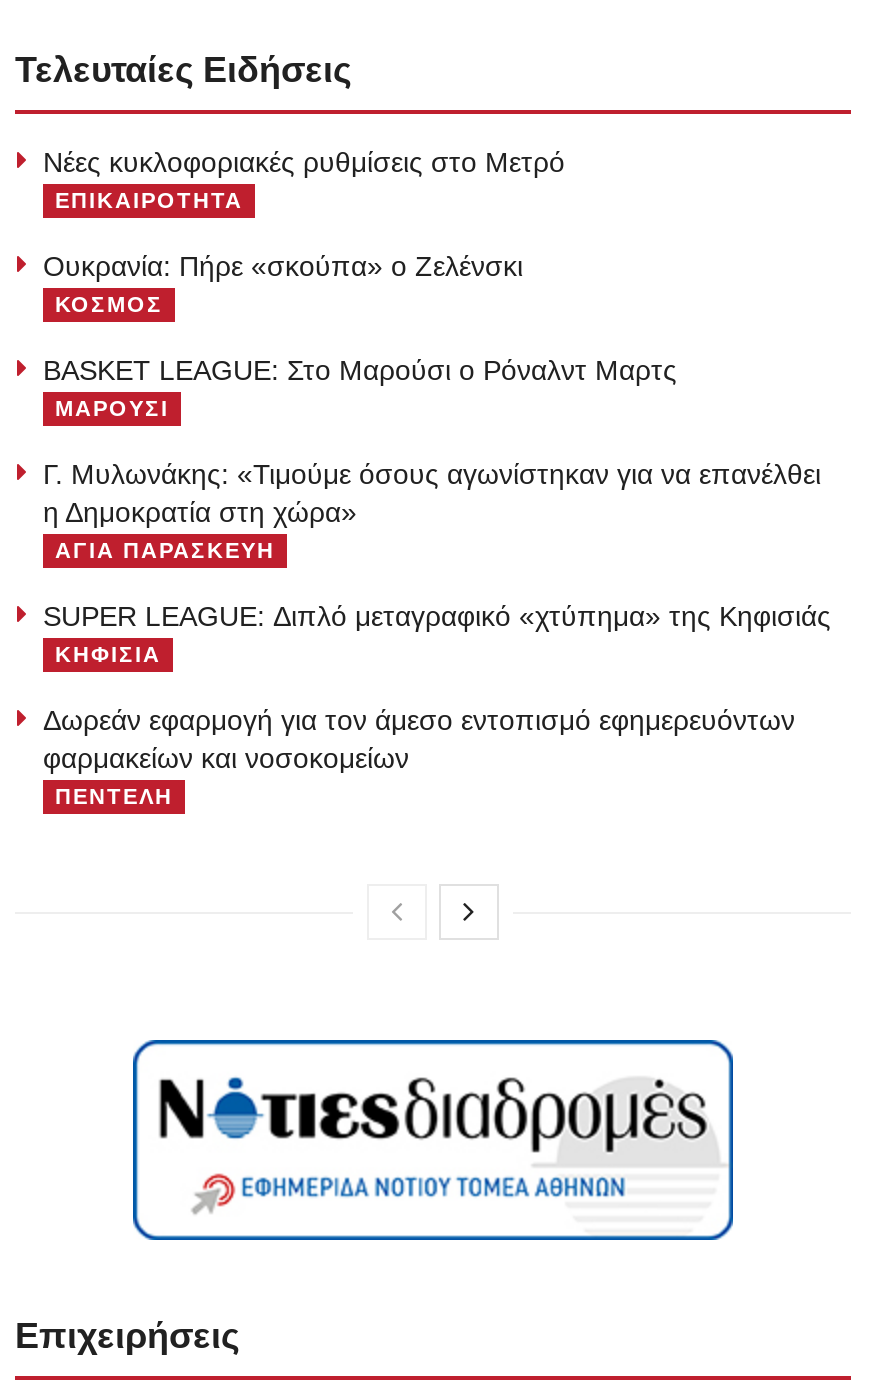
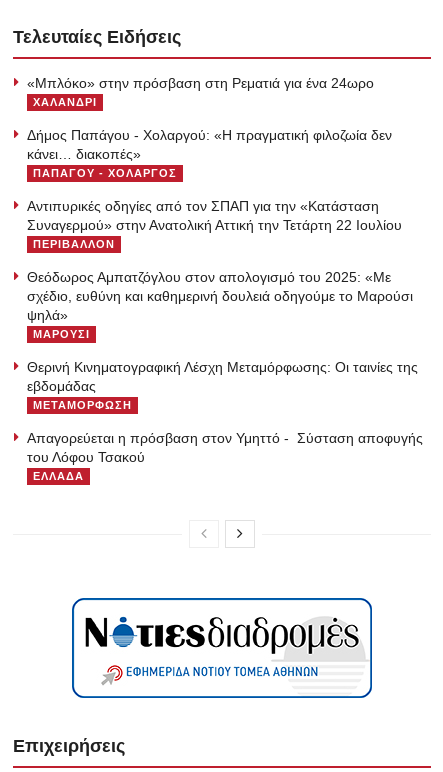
[43,145,677,385] Νέες κυκλοφοριακές ρυθμίσεις στο Μετρό | ΕΠΙΚΑΙΡΟΤΗΤΑ | Ουκρανία: Πήρε «σκούπα» ο Ζελένσκι | ΚΟΣΜΟΣ | BASKET LEAGUE: Στο Μαρούσι ο Ρόναλντ Μαρτς -> [27,75,413,323] «Μπλόκο» στην πρόσβαση στη Ρεματιά για ένα 24ωρο | ΧΑΛΑΝΔΡΙ | Δήμος Παπάγου - Χολαργού: «H πραγματική φιλοζωία δεν | κάνει… διακοπές» | ΠΑΠΑΓΟΥ - ΧΟΛΑΡΓΟΣ | Αντιπυρικές οδηγίες από τον ΣΠΑΠ για την «Κατάσταση | Συναγερμού» στην Ανατολική Αττική την Τετάρτη 22 Ιουλίου | ΠΕΡΙΒΑΛΛΟΝ | Θεόδωρος Αμπατζόγλου στον απολογισμό του 2025: «Με | σχέδιο, ευθύνη και καθημερινή δουλειά οδηγούμε το Μαρούσι | ψηλά»
moved [55,395,169,419] -> [33,328,90,340]: ΜΑΡΟΥΣΙ
[43,457,831,807] Γ. Μυλωνάκης: «Τιμούμε όσους αγωνίστηκαν για να επανέλθει | η Δημοκρατία στη χώρα» | ΑΓΙΑ ΠΑΡΑΣΚΕΥΗ | SUPER LEAGUE: Διπλό μεταγραφικό «χτύπημα» της Κηφισιάς | ΚΗΦΙΣΙΑ | Δωρεάν εφαρμογή για τον άμεσο εντοπισμό εφημερευόντων | φαρμακείων και νοσοκομείων | ΠΕΝΤΕΛΗ -> [27,359,423,482] Θερινή Κινηματογραφική Λέσχη Μεταμόρφωσης: Οι ταινίες της | εβδομάδας | ΜΕΤΑΜΟΡΦΩΣΗ | Απαγορεύεται η πρόσβαση στον Υμηττό - Σύσταση αποφυγής | του Λόφου Τσακού | ΕΛΛΑΔΑ

